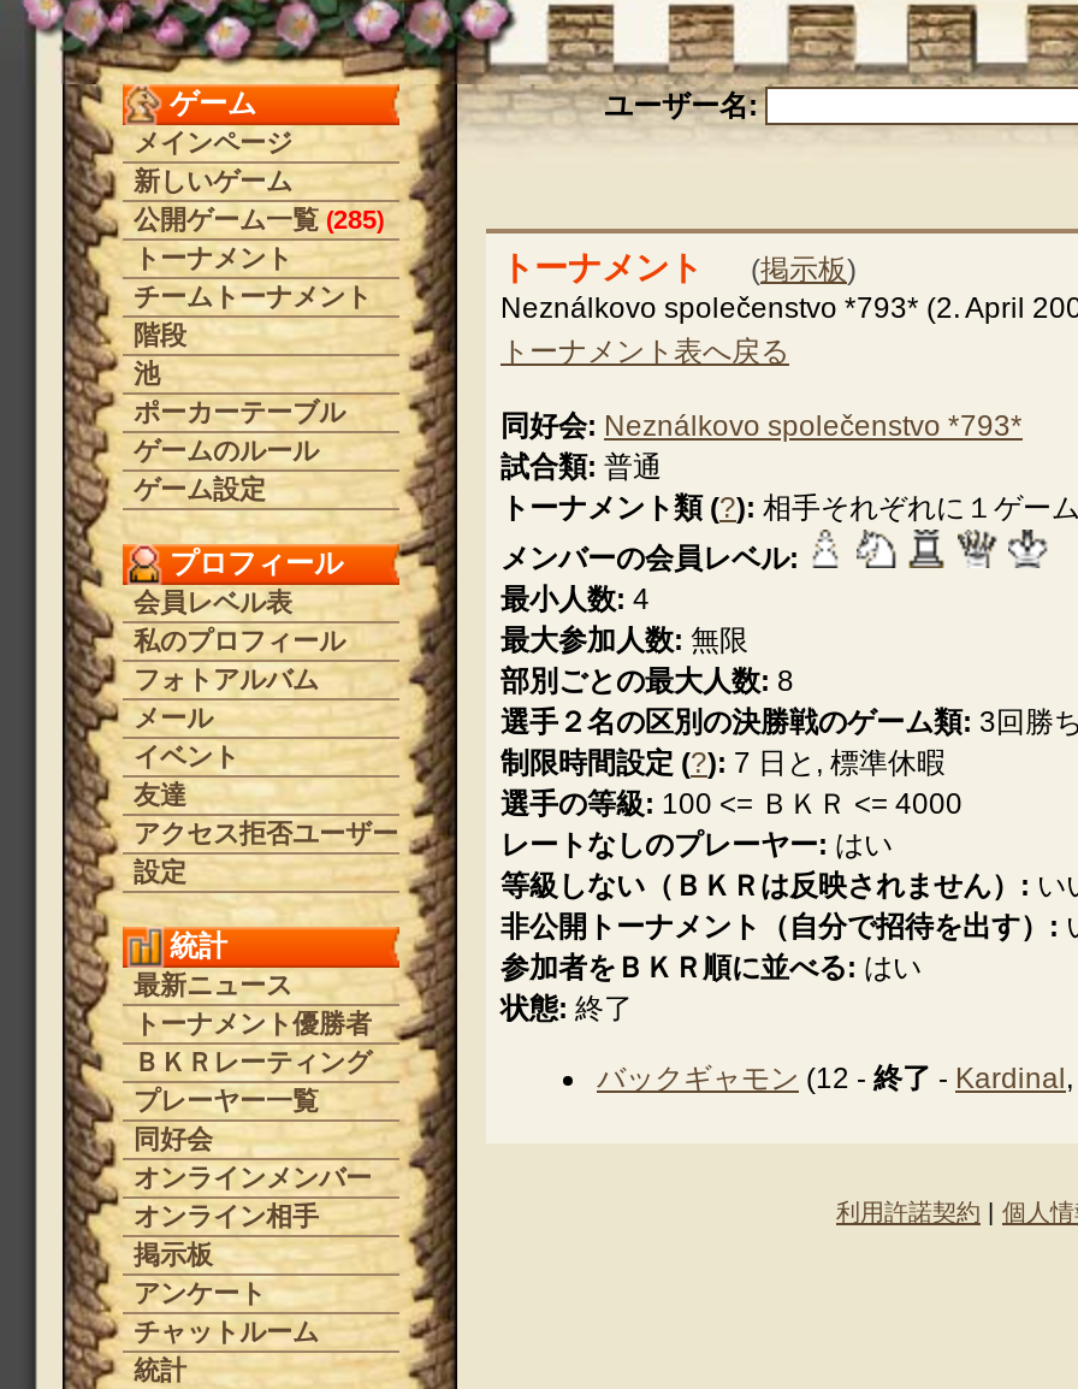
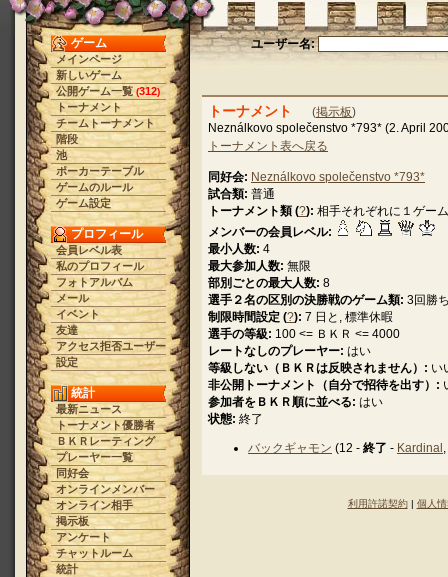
[134,205,384,234] 公開ゲーム一覧 (285) -> [55,85,159,97] 公開ゲーム一覧 (312)

